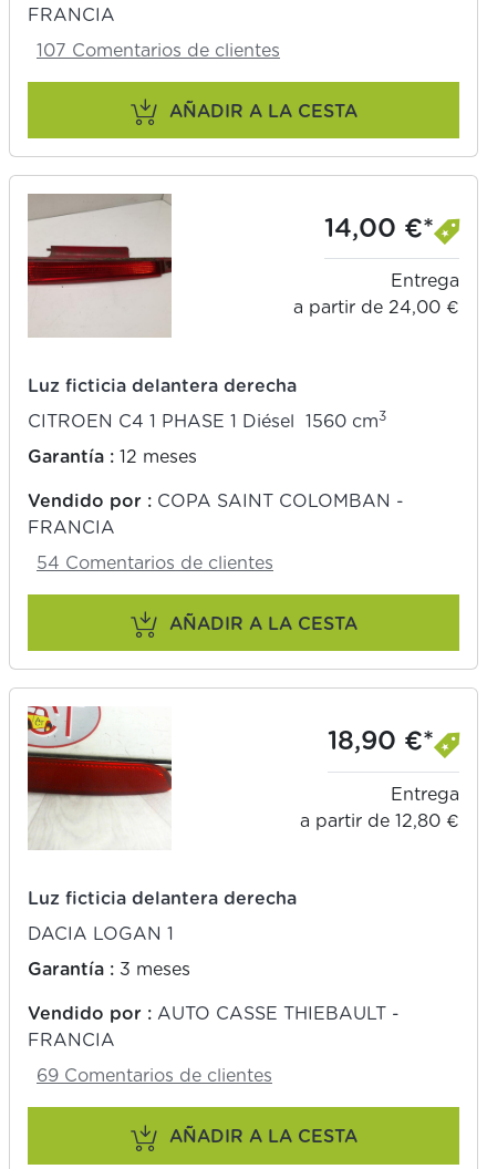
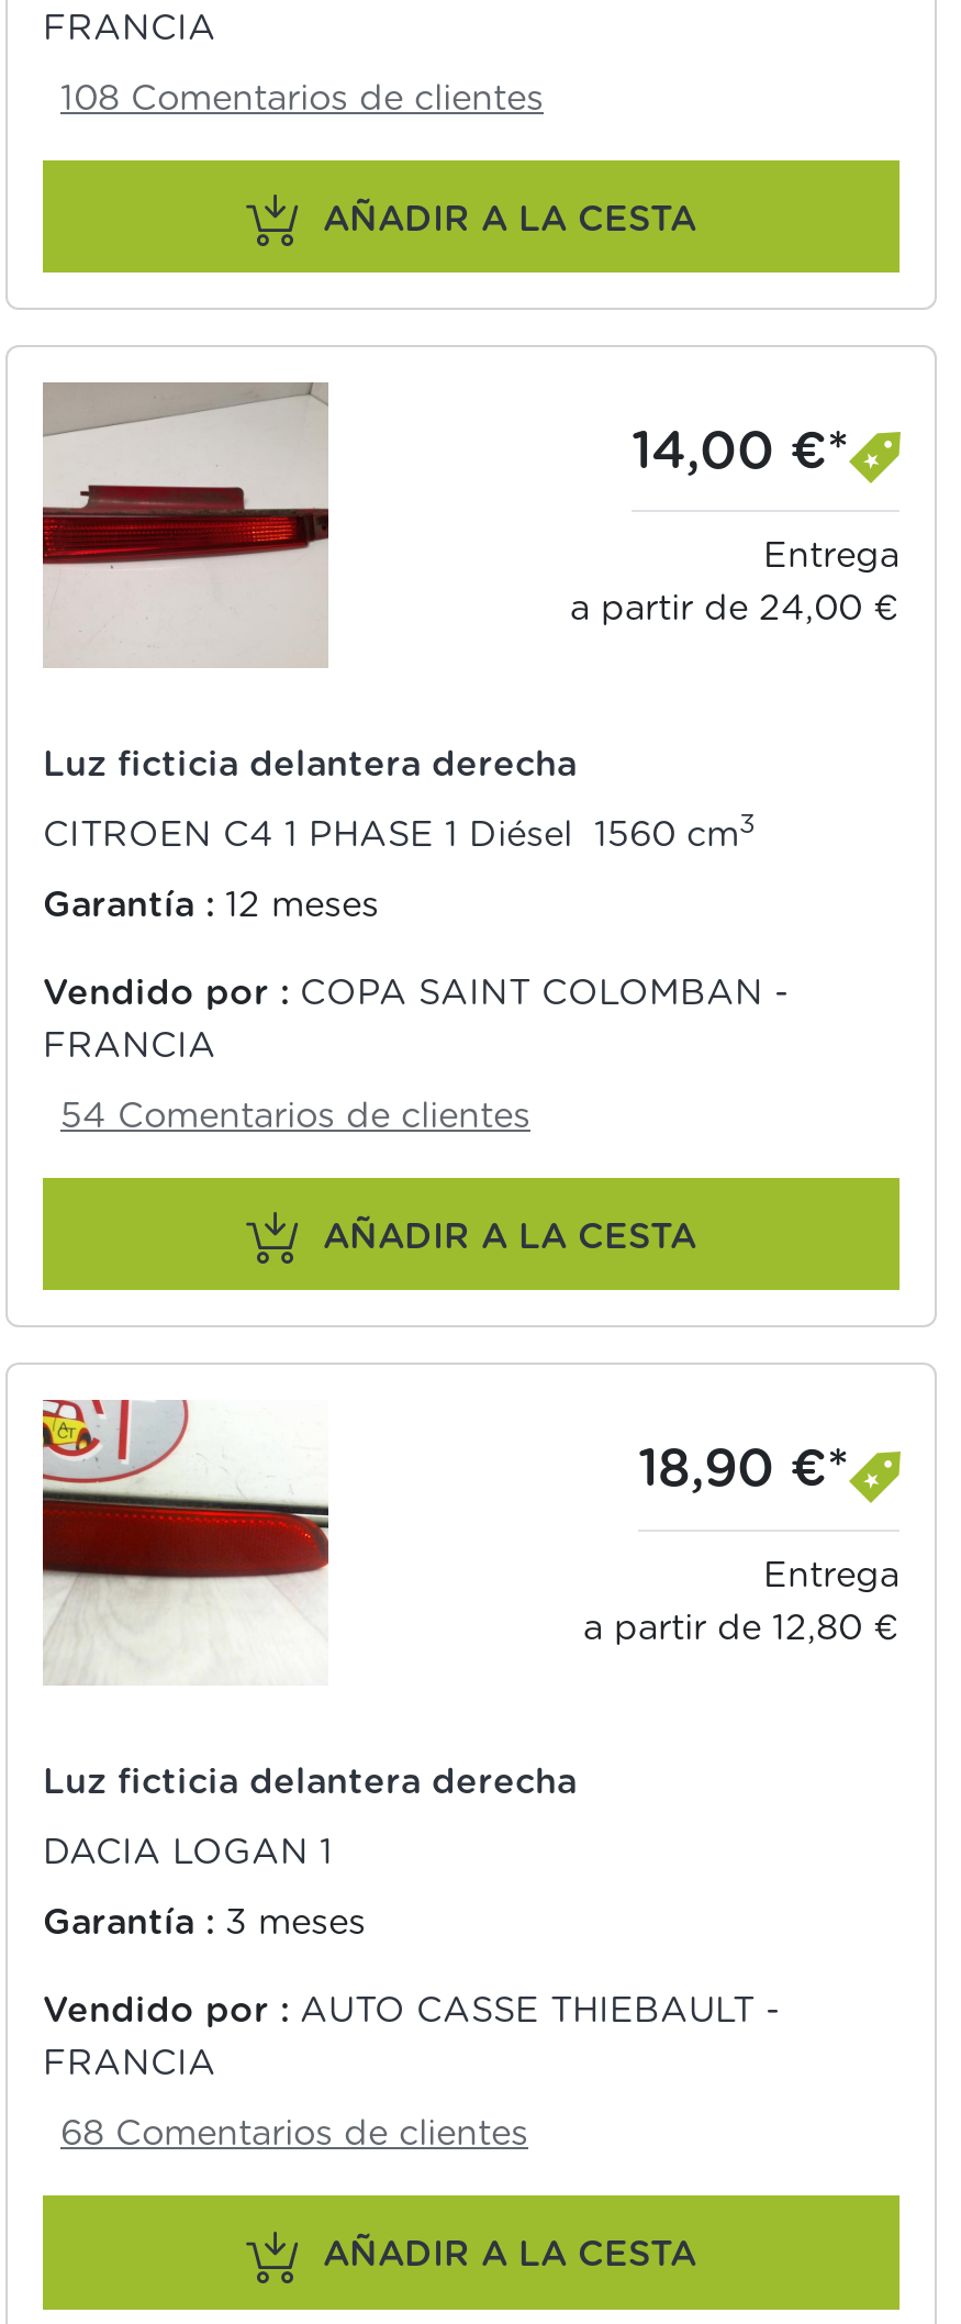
[37,42,280,59] 107 Comentarios de clientes -> [60,81,544,116] 108 Comentarios de clientes
[37,1067,272,1085] 69 Comentarios de clientes -> [60,2117,528,2152] 68 Comentarios de clientes

